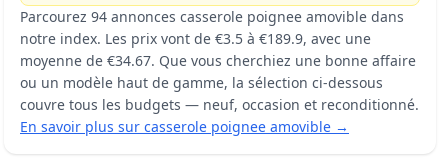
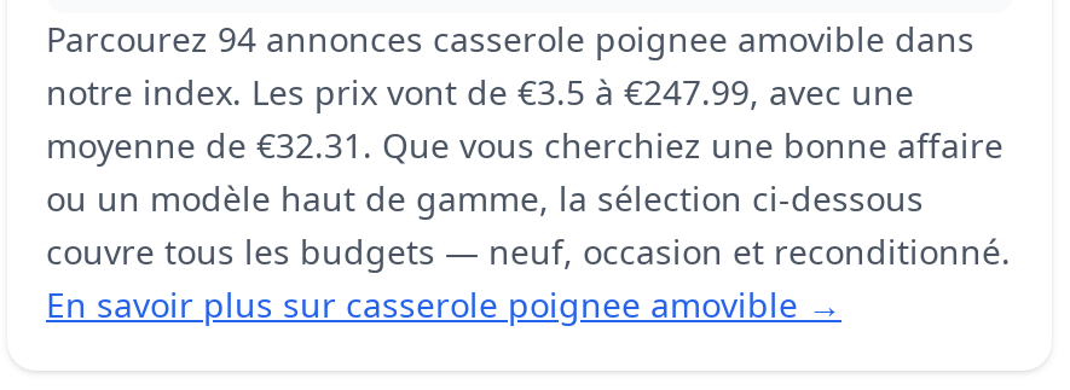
[20,29,371,48] notre index. Les prix vont de €3.5 à €189.9, avec une -> [46,69,914,115] notre index. Les prix vont de €3.5 à €247.99, avec une
[20,51,416,70] moyenne de €34.67. Que vous cherchiez une bonne affaire -> [46,122,1004,168] moyenne de €32.31. Que vous cherchiez une bonne affaire

